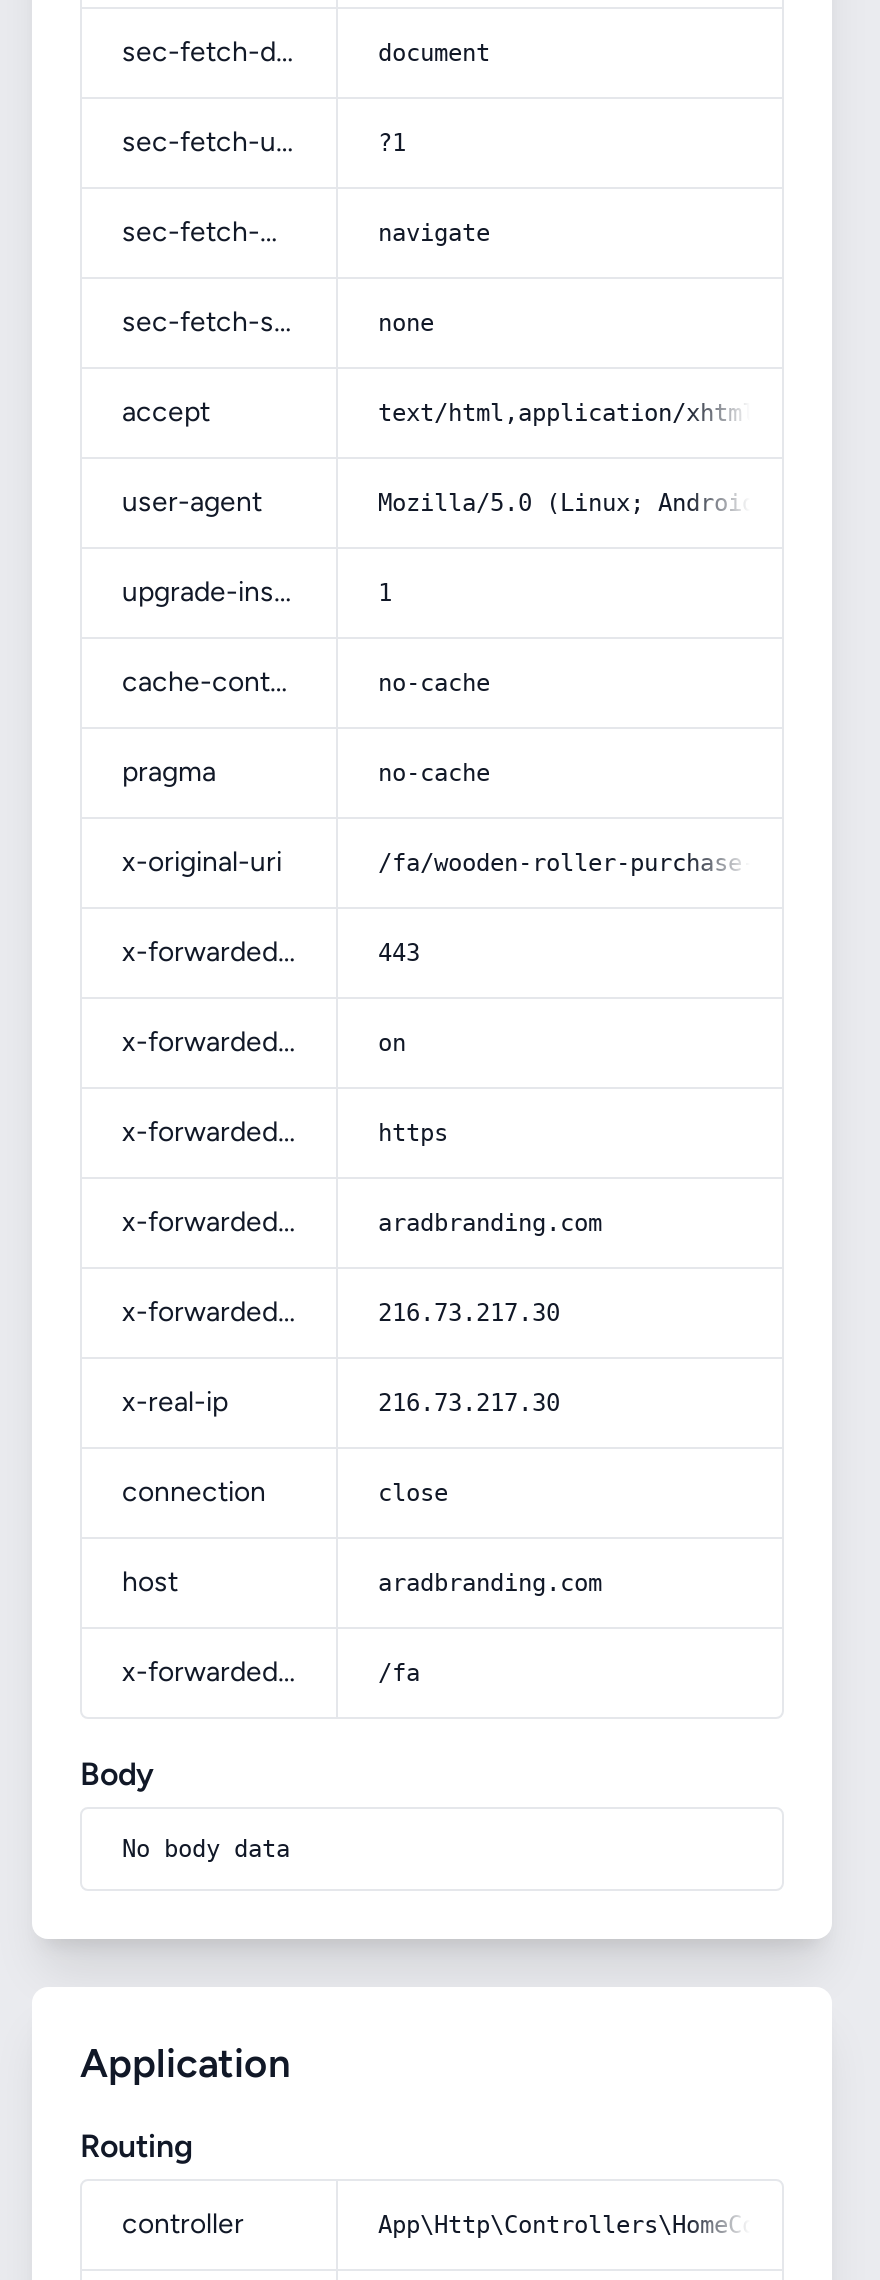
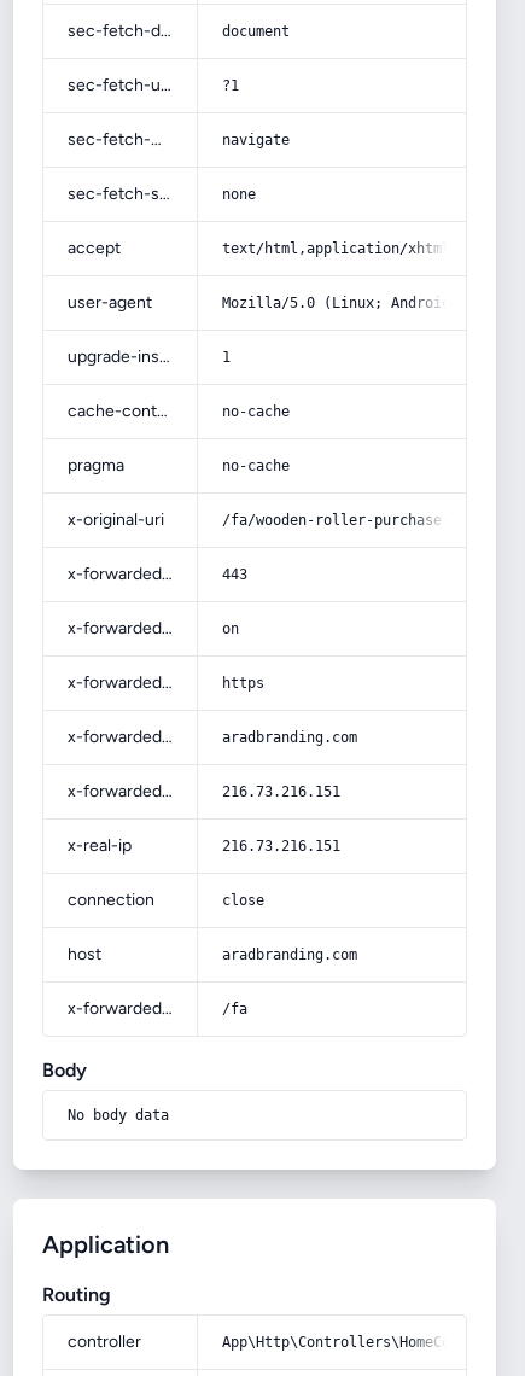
[378,1299,560,1327] 216.73.217.30 -> [222,783,340,800] 216.73.216.151
[378,1389,560,1417] 216.73.217.30 -> [222,838,340,855] 216.73.216.151

